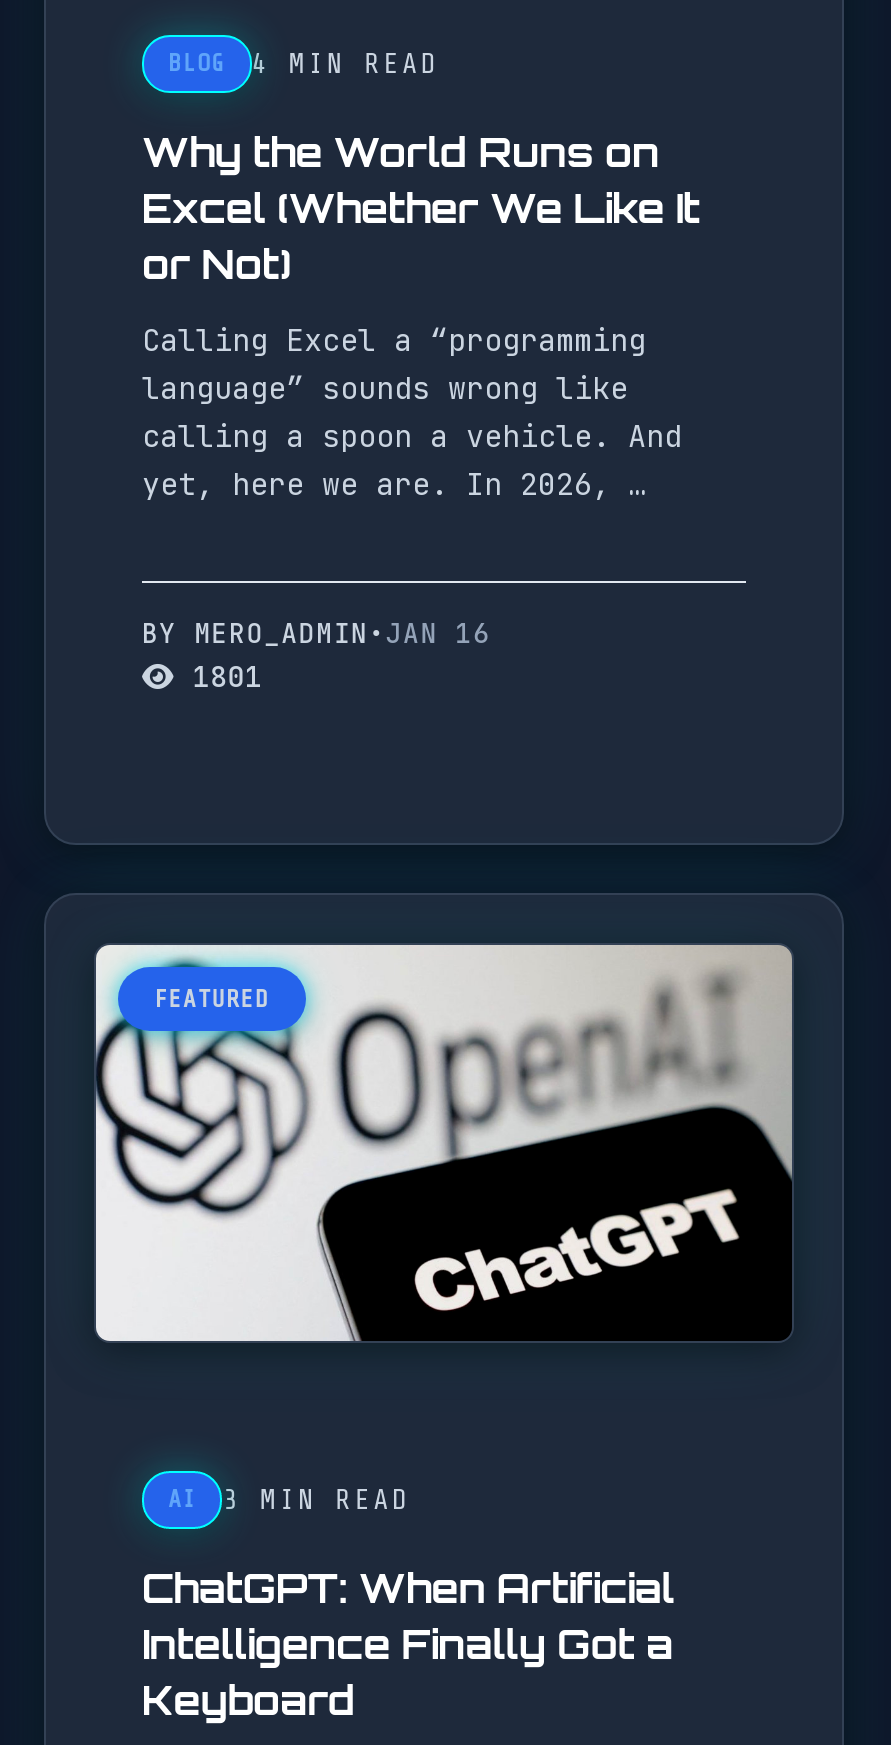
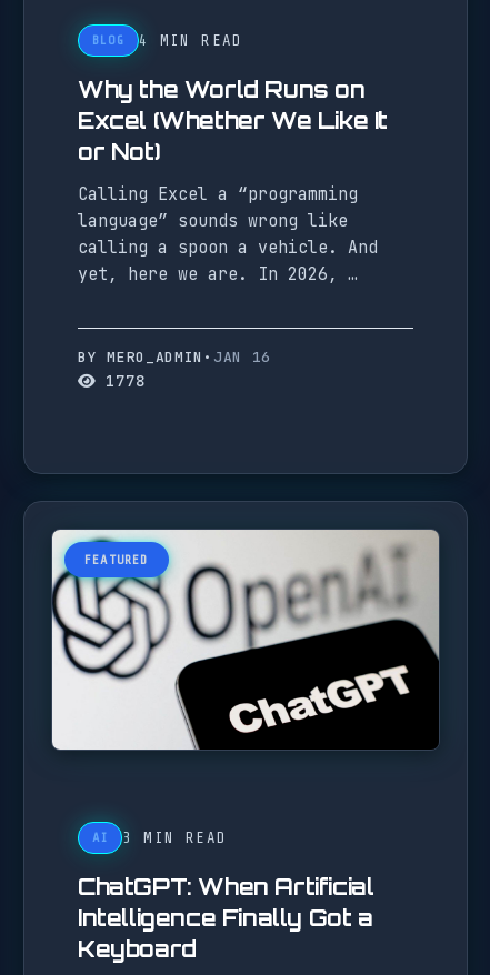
[175,659,262,695] 1801 -> [96,371,145,391] 1778

